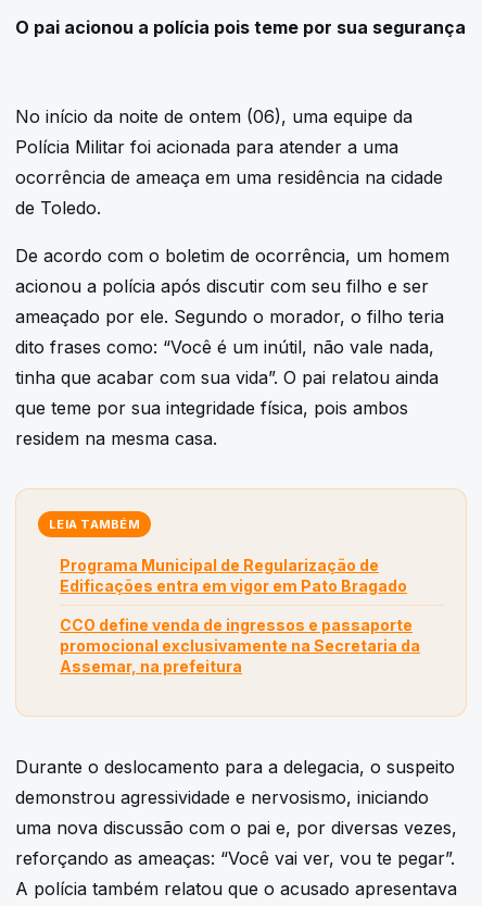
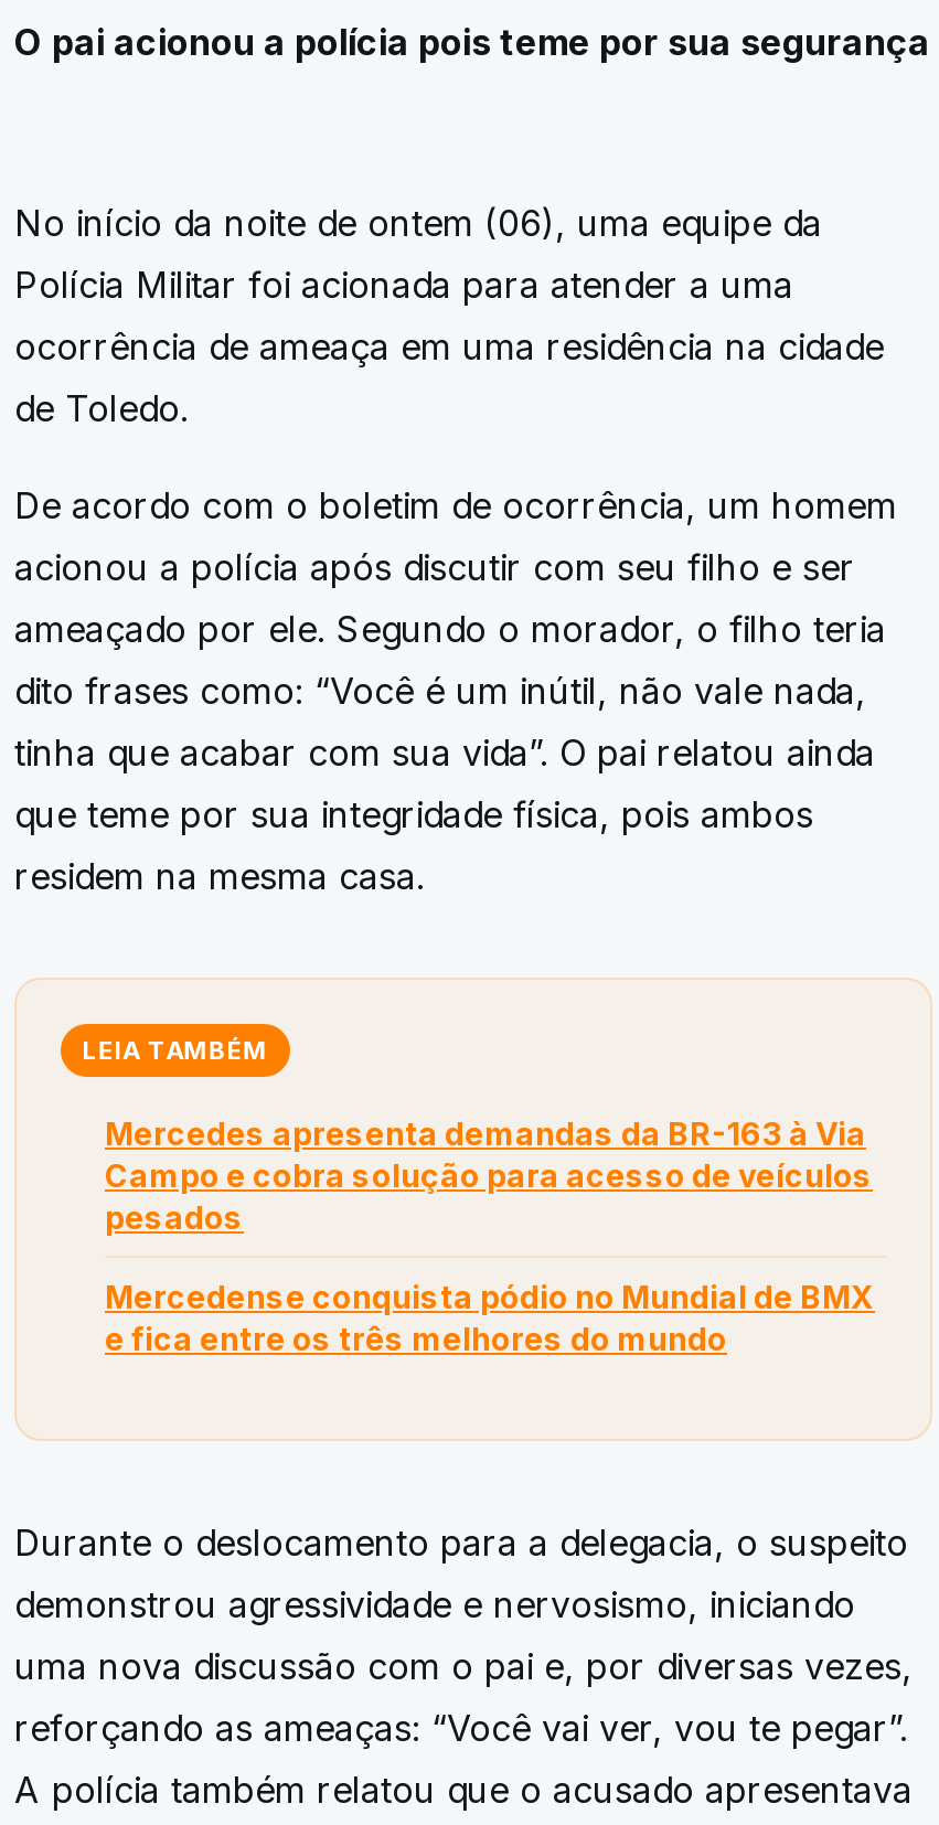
[60,556,407,595] Programa Municipal de Regularização de | Edificações entra em vigor em Pato Bragado -> [105,1116,873,1237] Mercedes apresenta demandas da BR-163 à Via | Campo e cobra solução para acesso de veículos | pesados
[60,616,420,676] CCO define venda de ingressos e passaporte | promocional exclusivamente na Secretaria da | Assemar, na prefeitura -> [105,1279,875,1358] Mercedense conquista pódio no Mundial de BMX | e fica entre os três melhores do mundo

